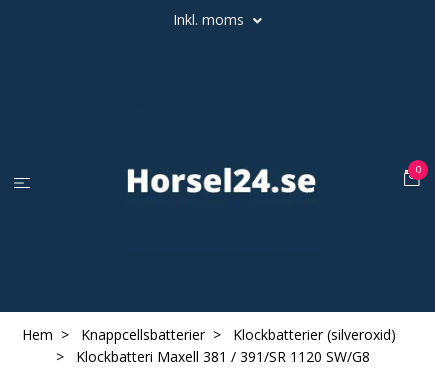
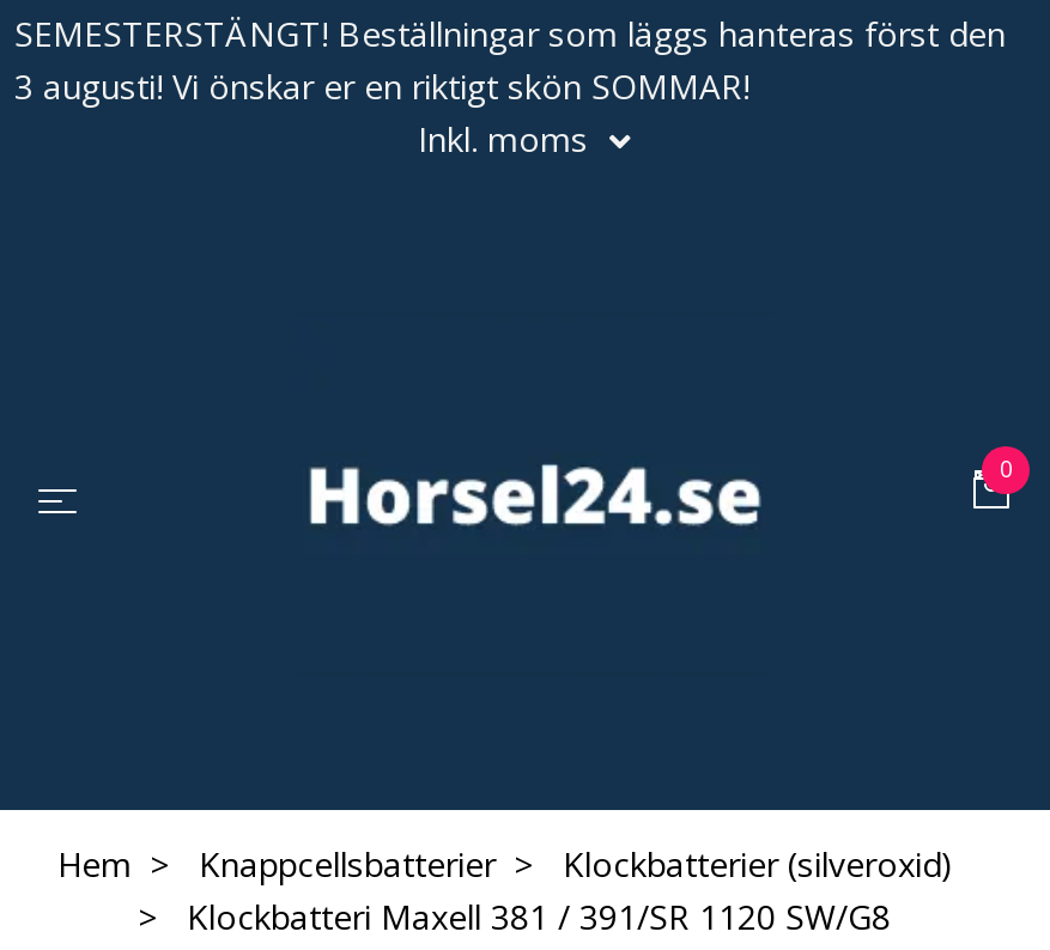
none -> [14,11,1006,109] SEMESTERSTÄNGT! Beställningar som läggs hanteras först den | 3 augusti! Vi önskar er en riktigt skön SOMMAR!

